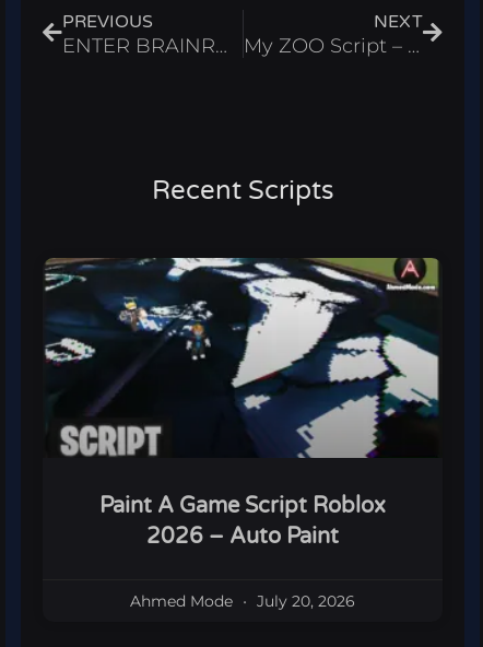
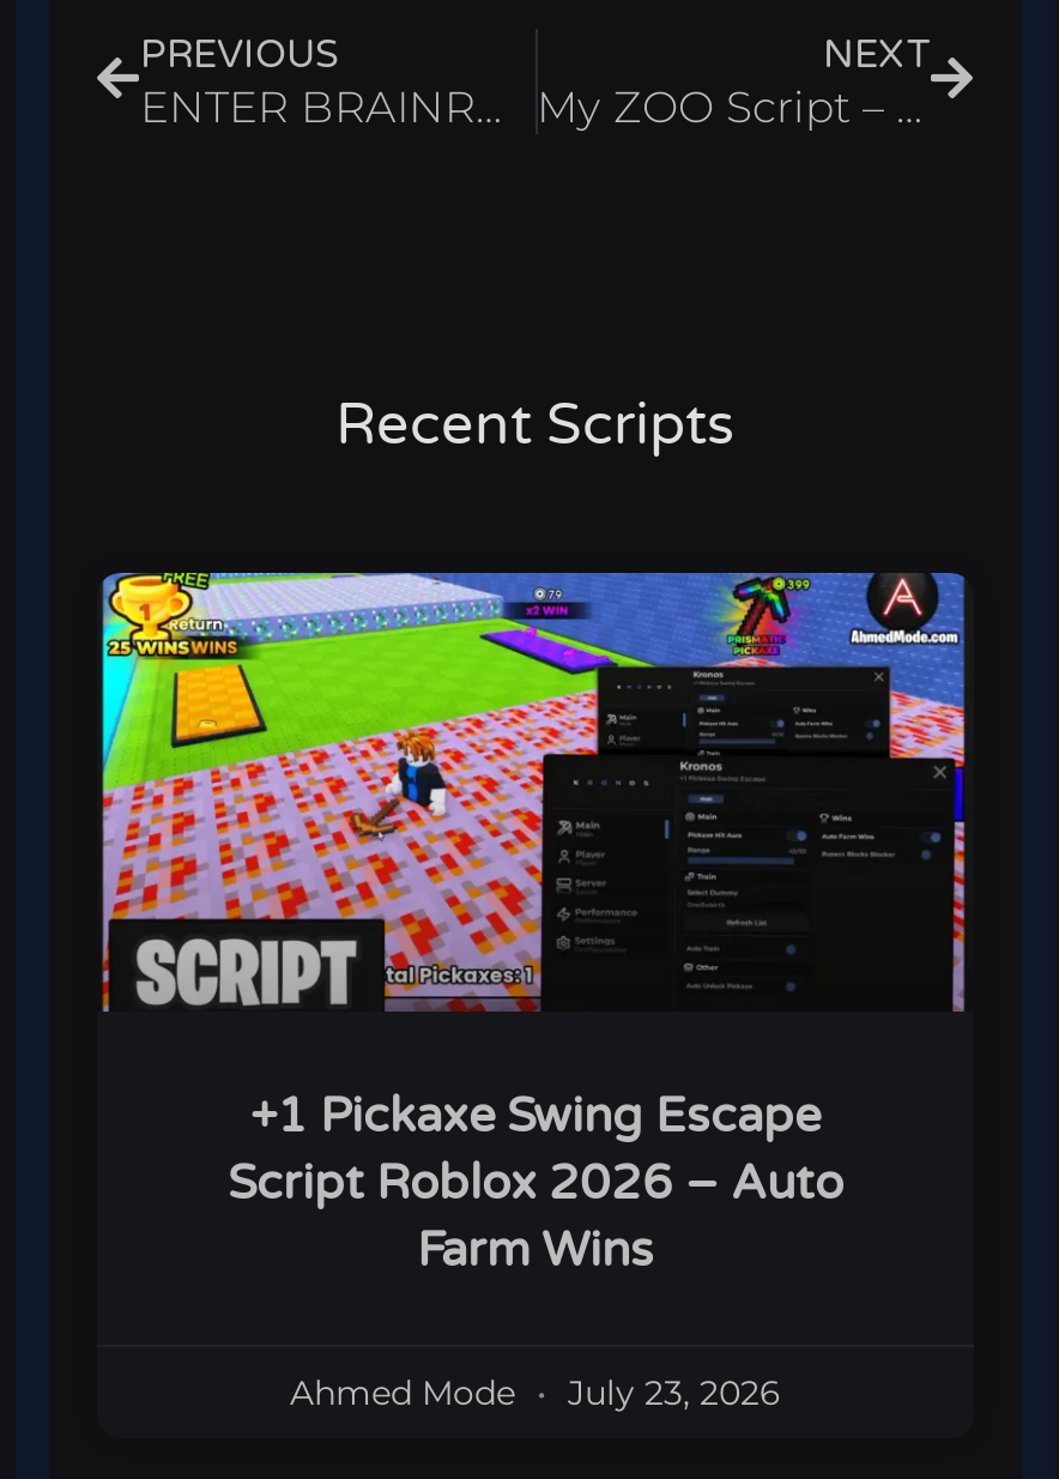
[44,257,439,550] [image] | Paint A Game Script Roblox | 2026 – Auto Paint -> [99,571,967,1281] [image] | +1 Pickaxe Swing Escape | Script Roblox 2026 – Auto | Farm Wins
[130,591,355,611] Ahmed Mode July 20, 2026 -> [290,1372,781,1415] Ahmed Mode July 23, 2026

